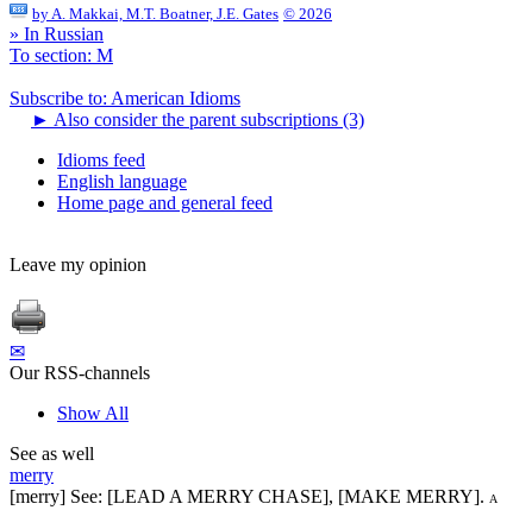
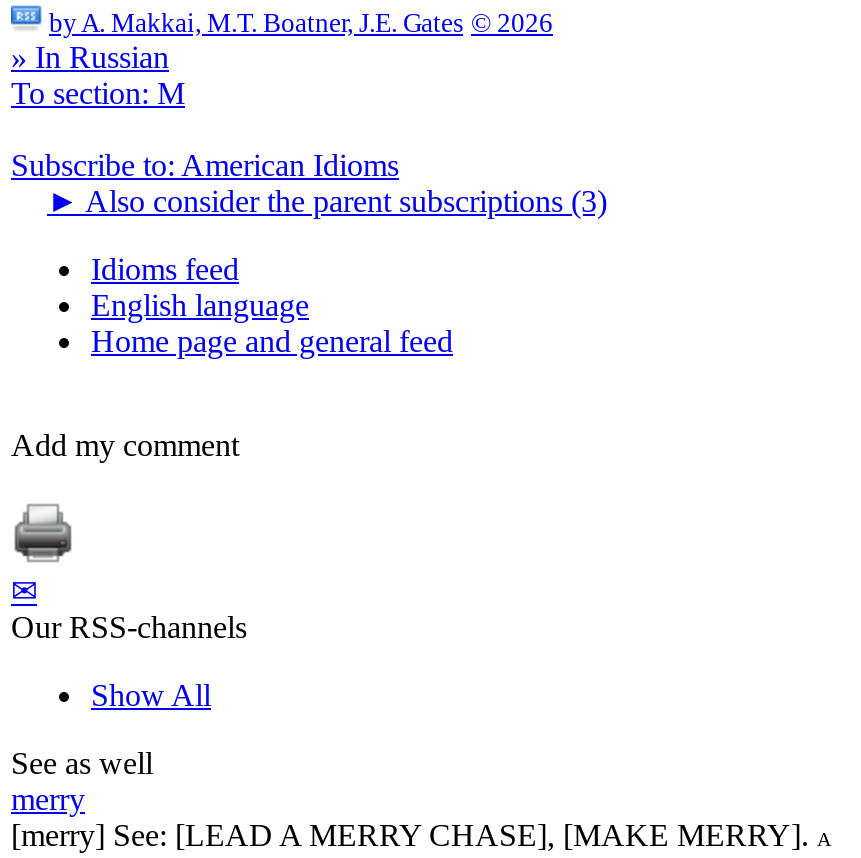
[10,254,146,274] Leave my opinion -> [11,428,239,462] Add my comment

